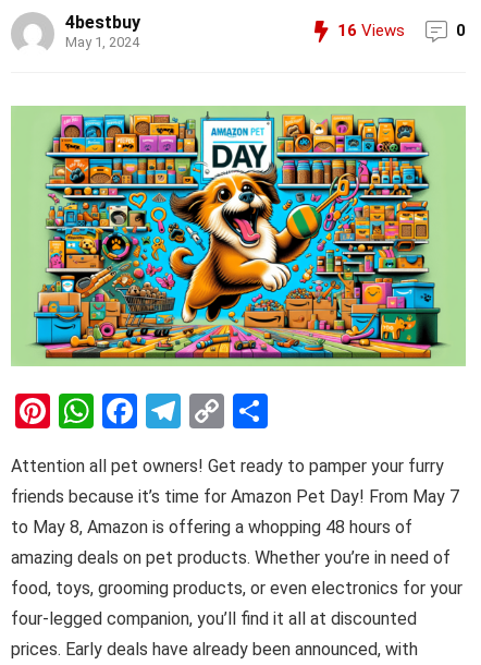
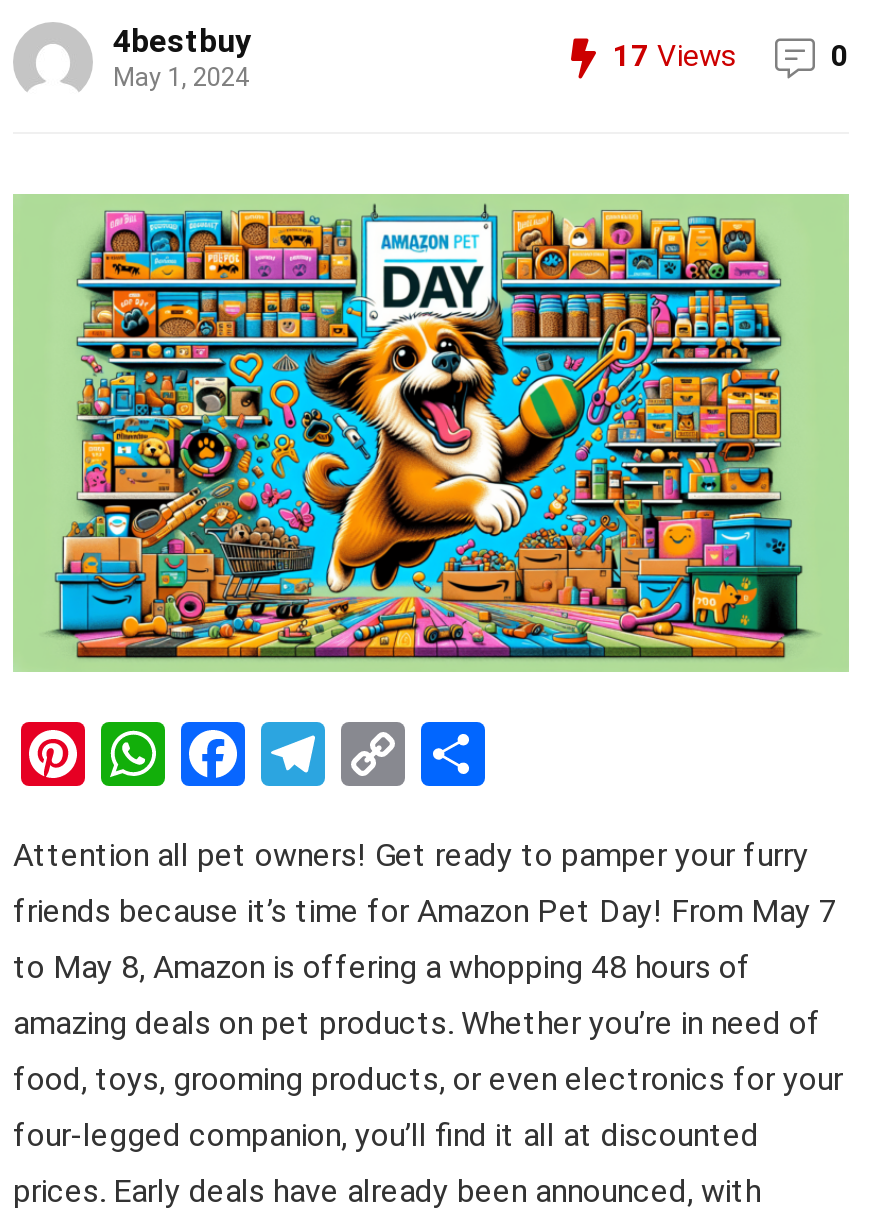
[337,21,405,40] 16 Views -> [613,38,737,74] 17 Views

